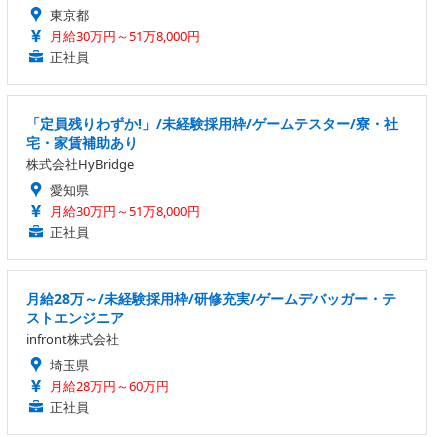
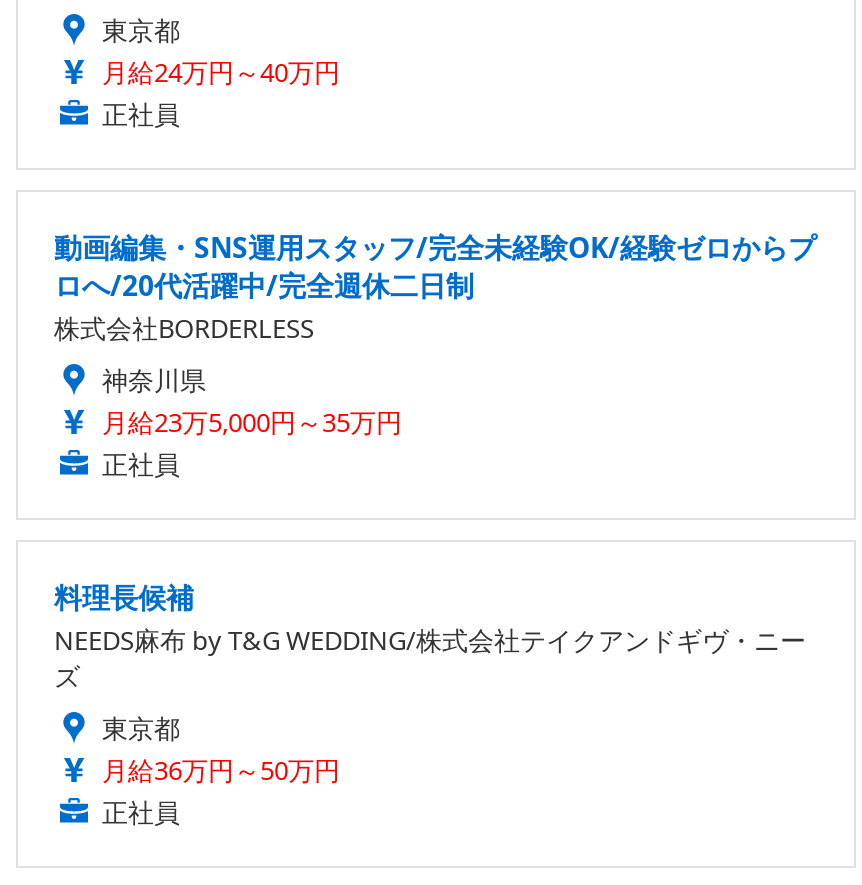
[50,27,200,45] 月給30万円～51万8,000円 -> [102,54,340,90] 月給24万円～40万円
[26,114,398,220] 「定員残りわずか!」/未経験採用枠/ゲームテスター/寮・社 | 宅・家賃補助あり | 株式会社HyBridge | 愛知県 | 月給30万円～51万8,000円 -> [54,228,816,440] 動画編集・SNS運用スタッフ/完全未経験OK/経験ゼロからプ | ロへ/20代活躍中/完全週休二日制 | 株式会社BORDERLESS | 神奈川県 | 月給23万5,000円～35万円
[26,289,396,395] 月給28万～/未経験採用枠/研修充実/ゲームデバッガー・テ | ストエンジニア | infront株式会社 | 埼玉県 | 月給28万円～60万円 -> [54,578,806,788] 料理長候補 | NEEDS麻布 by T&G WEDDING/株式会社テイクアンドギヴ・ニー | ズ | 東京都 | 月給36万円～50万円

